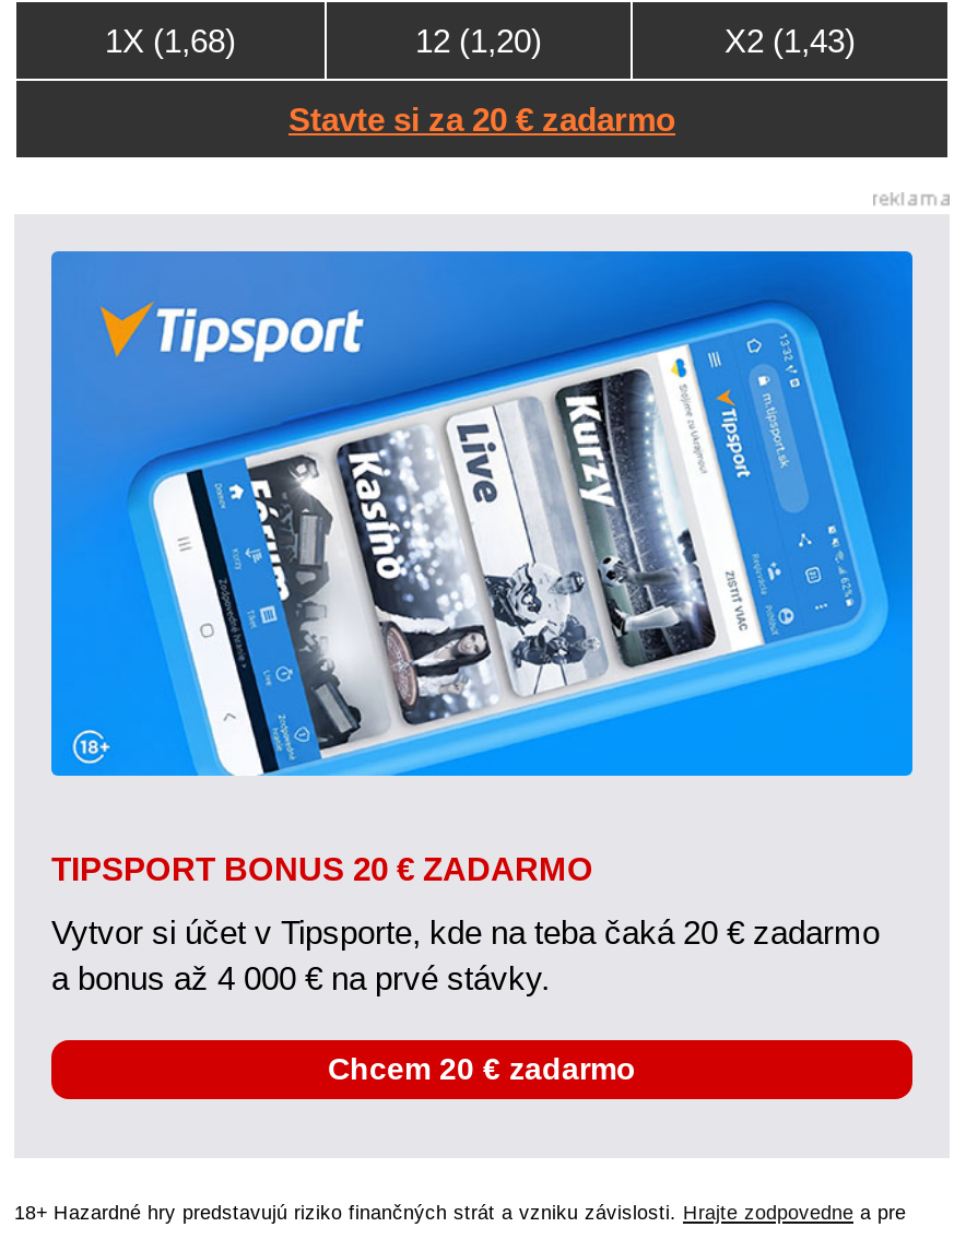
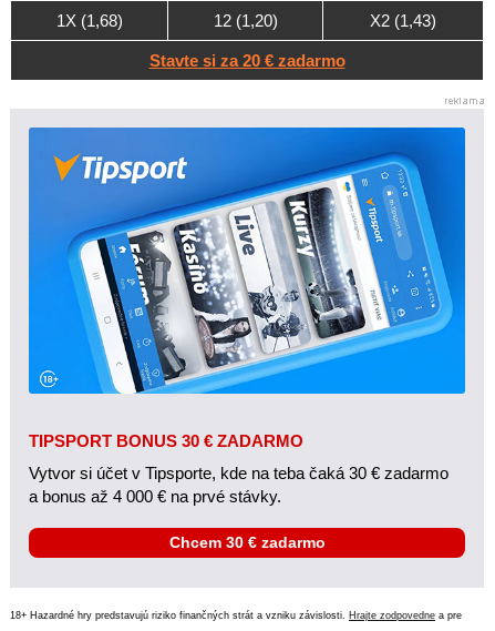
[51,850,593,887] TIPSPORT BONUS 20 € ZADARMO -> [29,431,303,450] TIPSPORT BONUS 30 € ZADARMO
[51,914,880,951] Vytvor si účet v Tipsporte, kde na teba čaká 20 € zadarmo -> [29,464,448,483] Vytvor si účet v Tipsporte, kde na teba čaká 30 € zadarmo
[328,1051,636,1086] Chcem 20 € zadarmo -> [169,534,325,551] Chcem 30 € zadarmo

